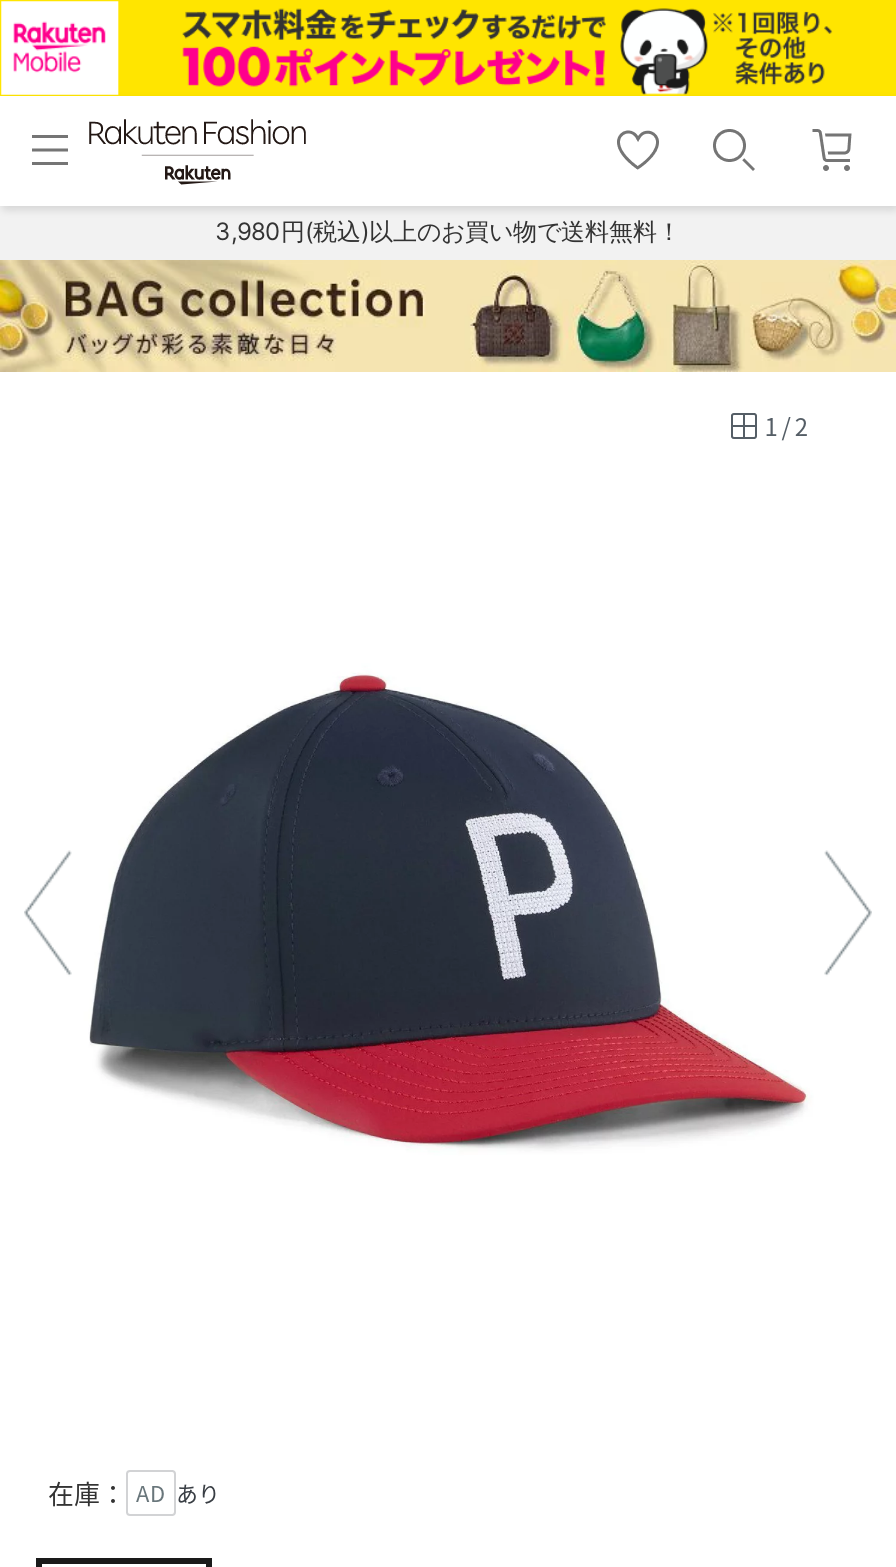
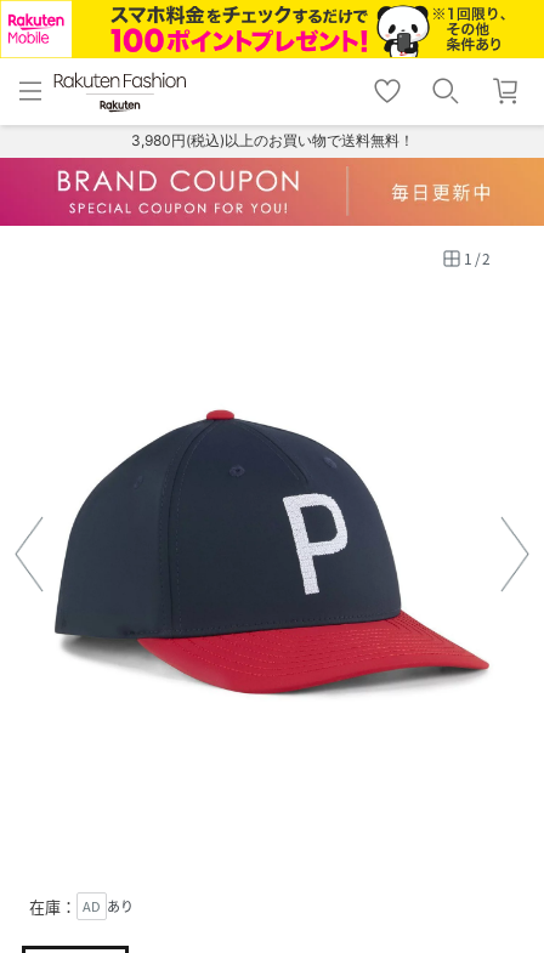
[6,260,890,372] [image] -> [4,157,540,227] [image]

